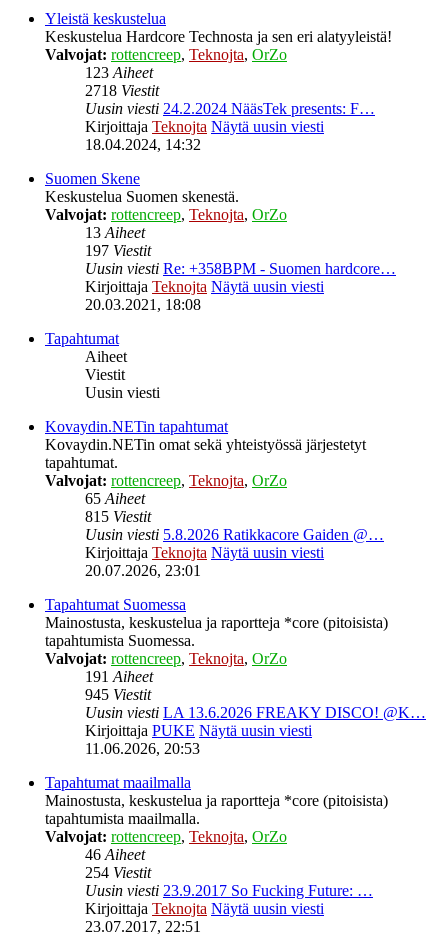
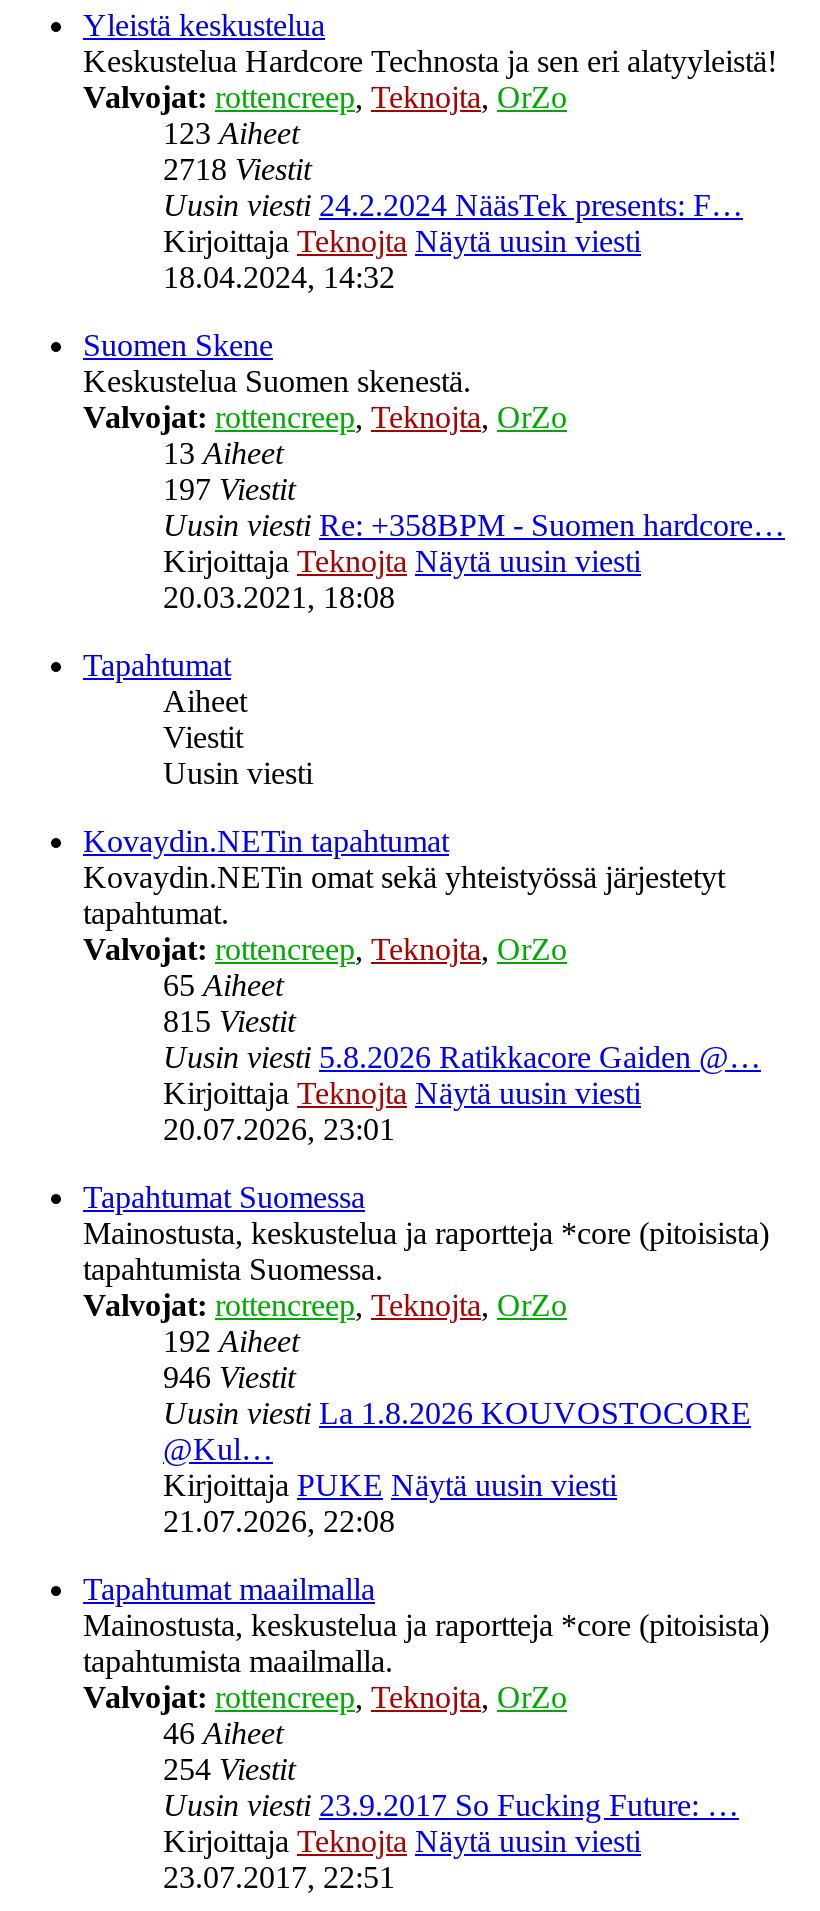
[85,668,426,721] 191 Aiheet | 945 Viestit | Uusin viesti LA 13.6.2026 FREAKY DISCO! @K… -> [163,1325,751,1467] 192 Aiheet | 946 Viestit | Uusin viesti La 1.8.2026 KOUVOSTOCORE | @Kul…
[85,740,200,757] 11.06.2026, 20:53 -> [163,1505,395,1539] 21.07.2026, 22:08

